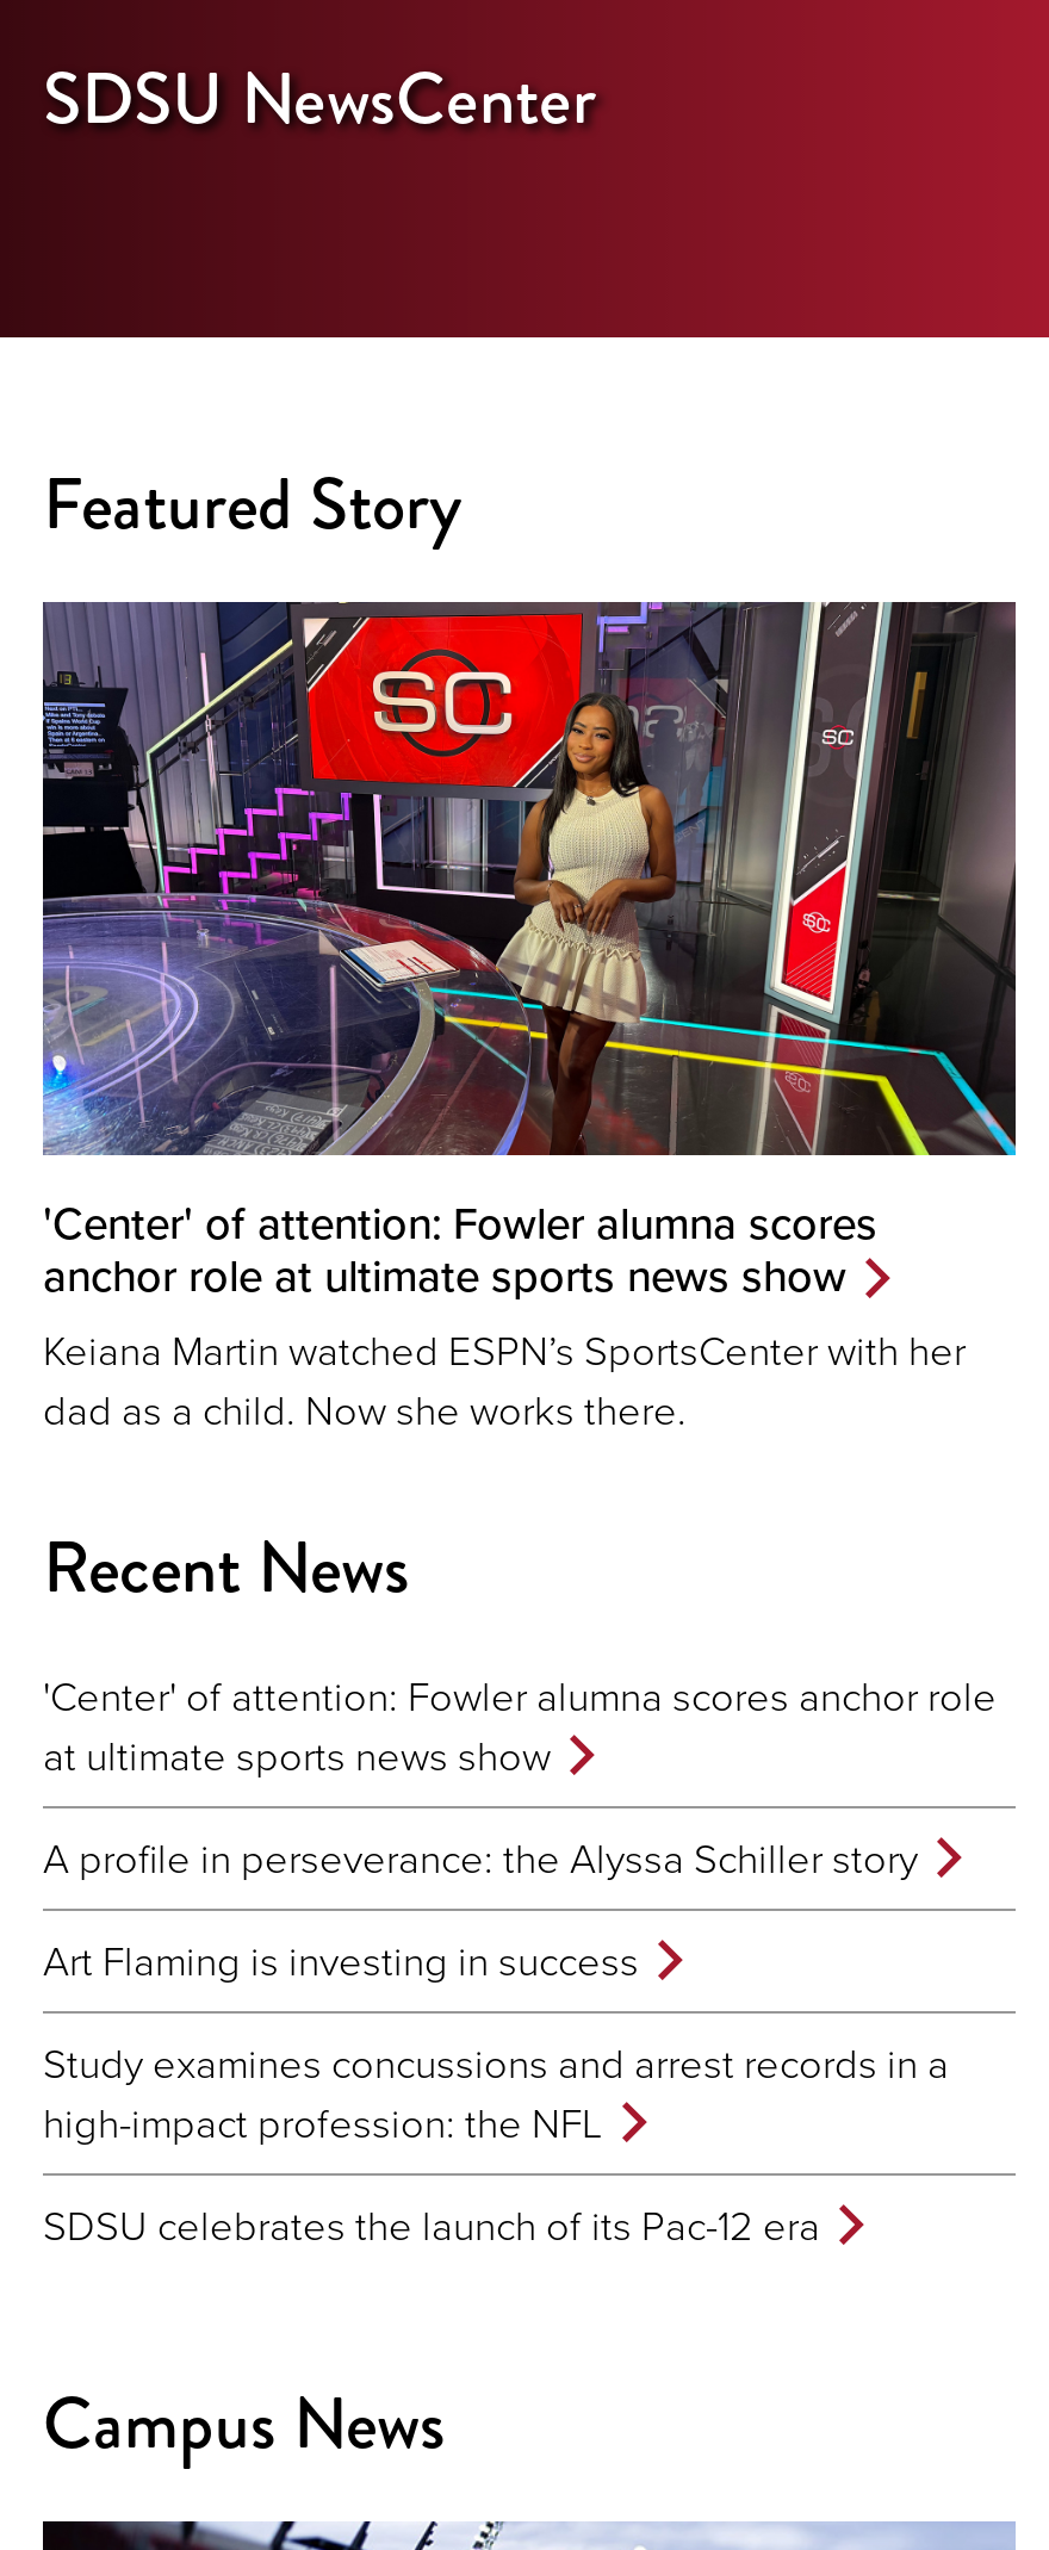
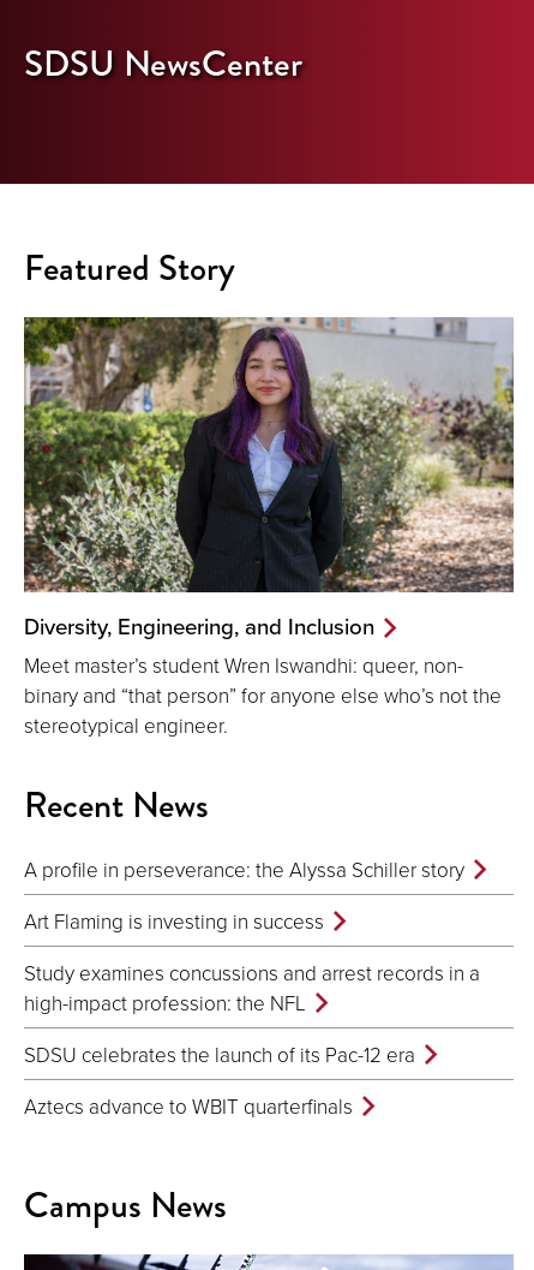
[41,600,1018,1437] [image] | 'Center' of attention: Fowler alumna scores | anchor role at ultimate sports news show | Keiana Martin watched ESPN’s SportsCenter with her | dad as a child. Now she works there. -> [23,316,515,739] [image] | Diversity, Engineering, and Inclusion | Meet master’s student Wren Iswandhi: queer, non- | binary and “that person” for anyone else who’s not the | stereotypical engineer.
[43,1668,997,1782] 'Center' of attention: Fowler alumna scores anchor role | at ultimate sports news show -> none
moved [43,1830,949,2252] -> [24,855,480,1068]: A profile in perseverance: the Alyssa Schiller story | Art Flaming is investing in success | Study examines concussions and arrest records in a | high-impact profession: the NFL | SDSU celebrates the launch of its Pac-12 era
none -> [24,1092,353,1120] Aztecs advance to WBIT quarterfinals

